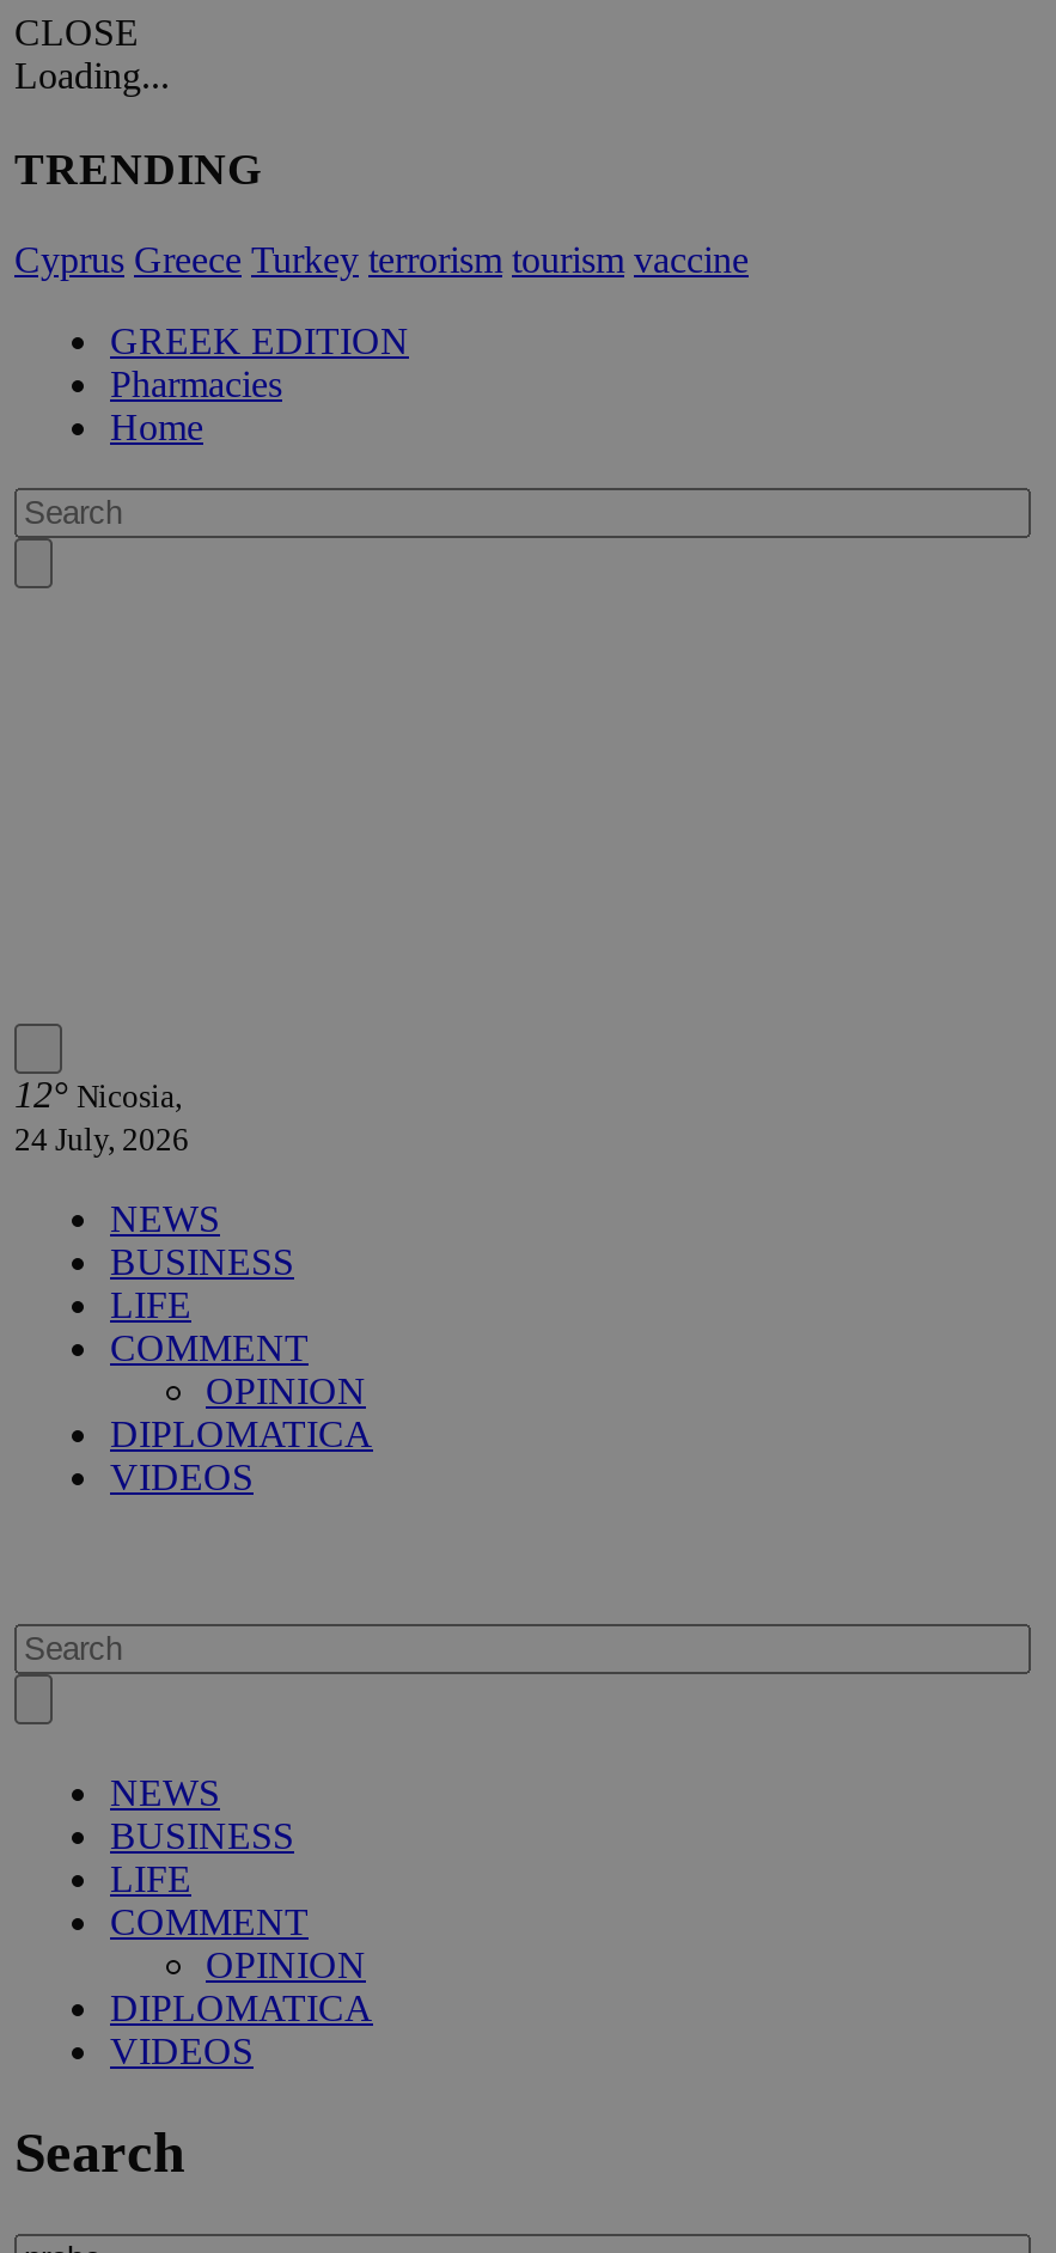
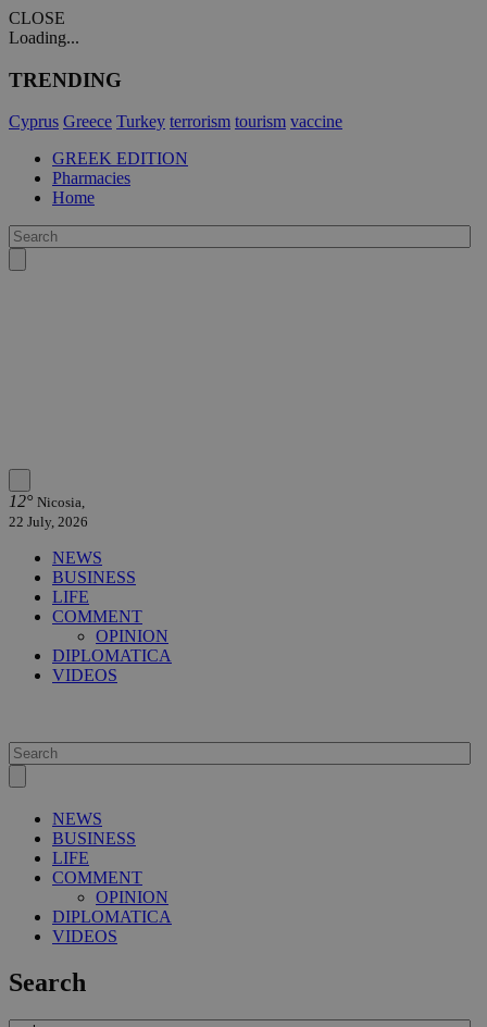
[14,1123,189,1159] 24 July, 2026 -> [9,514,88,530] 22 July, 2026

